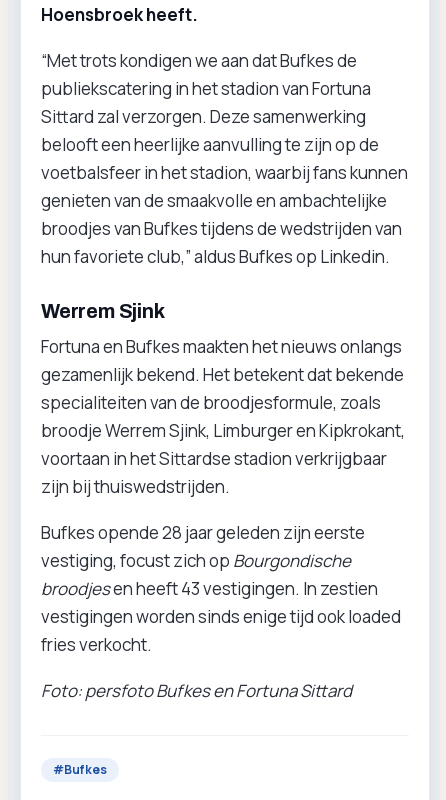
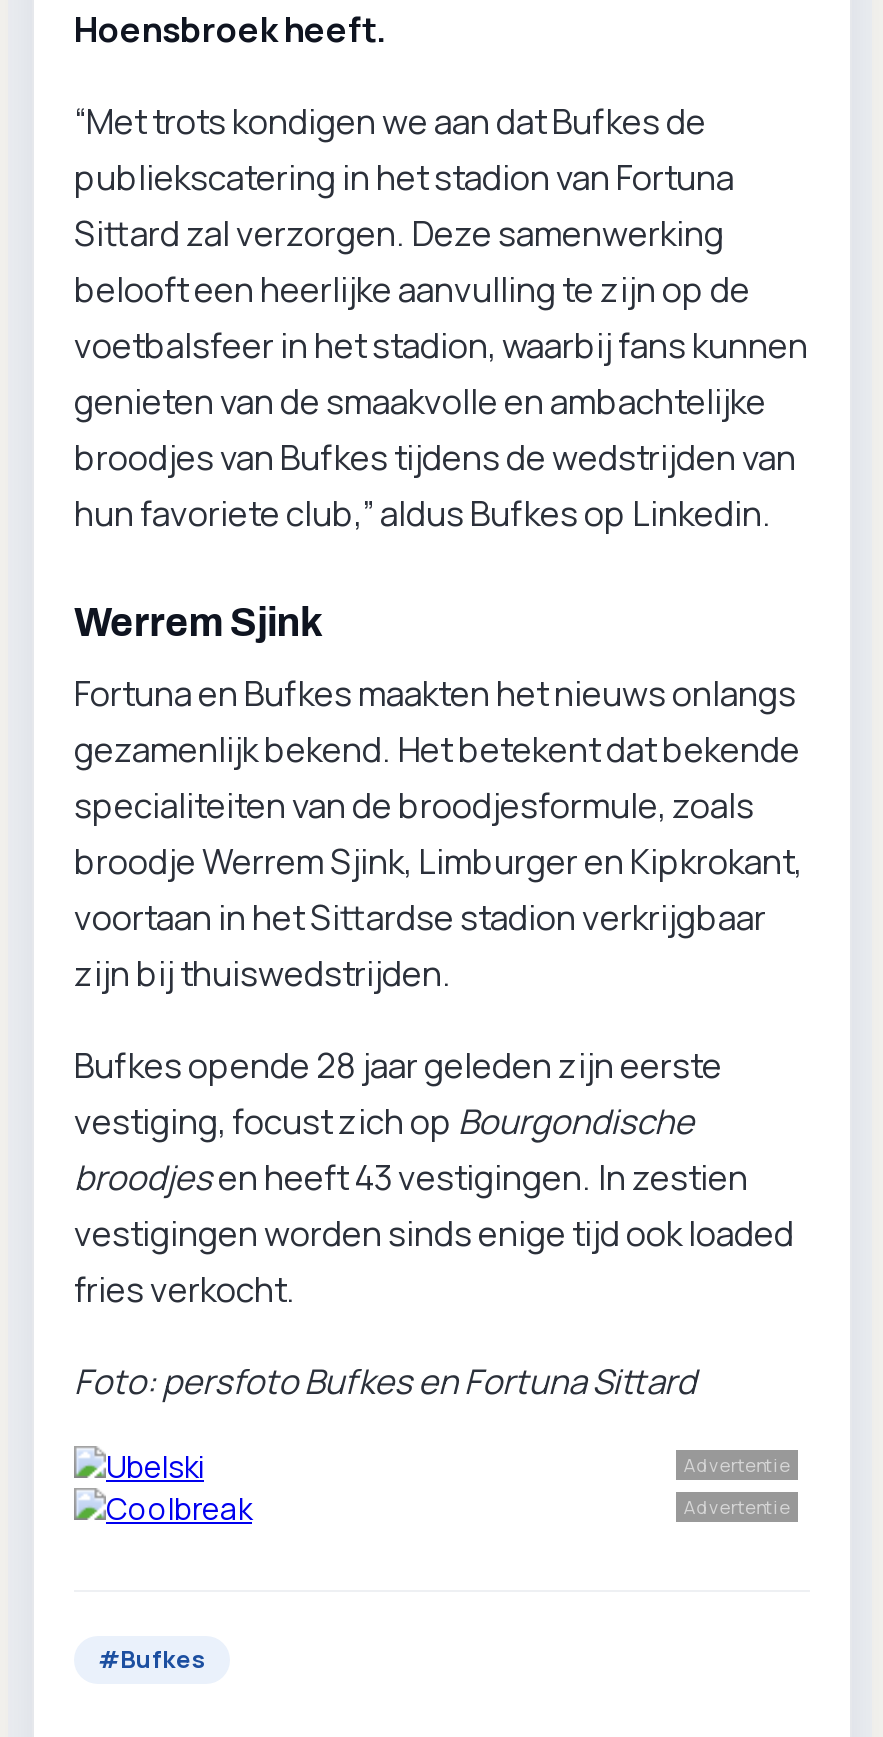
none -> [72,1444,254,1526] [image]
none -> [684,1452,790,1520] Advertentie | Advertentie

